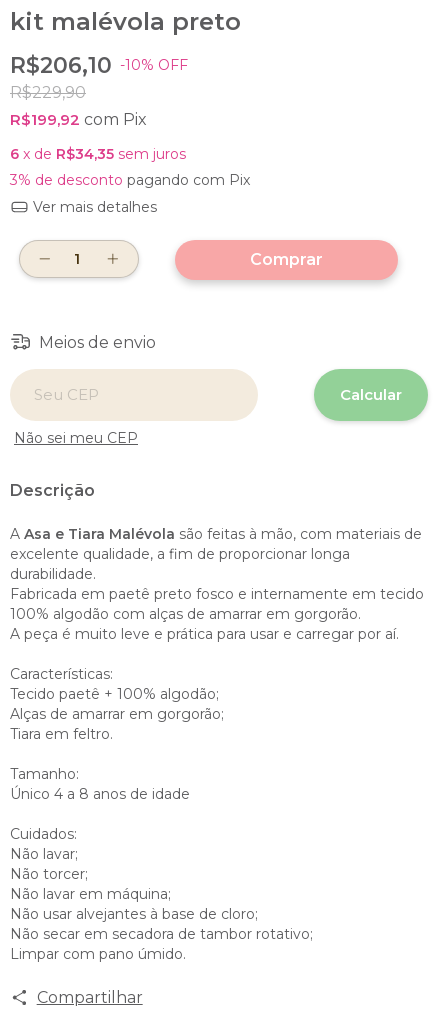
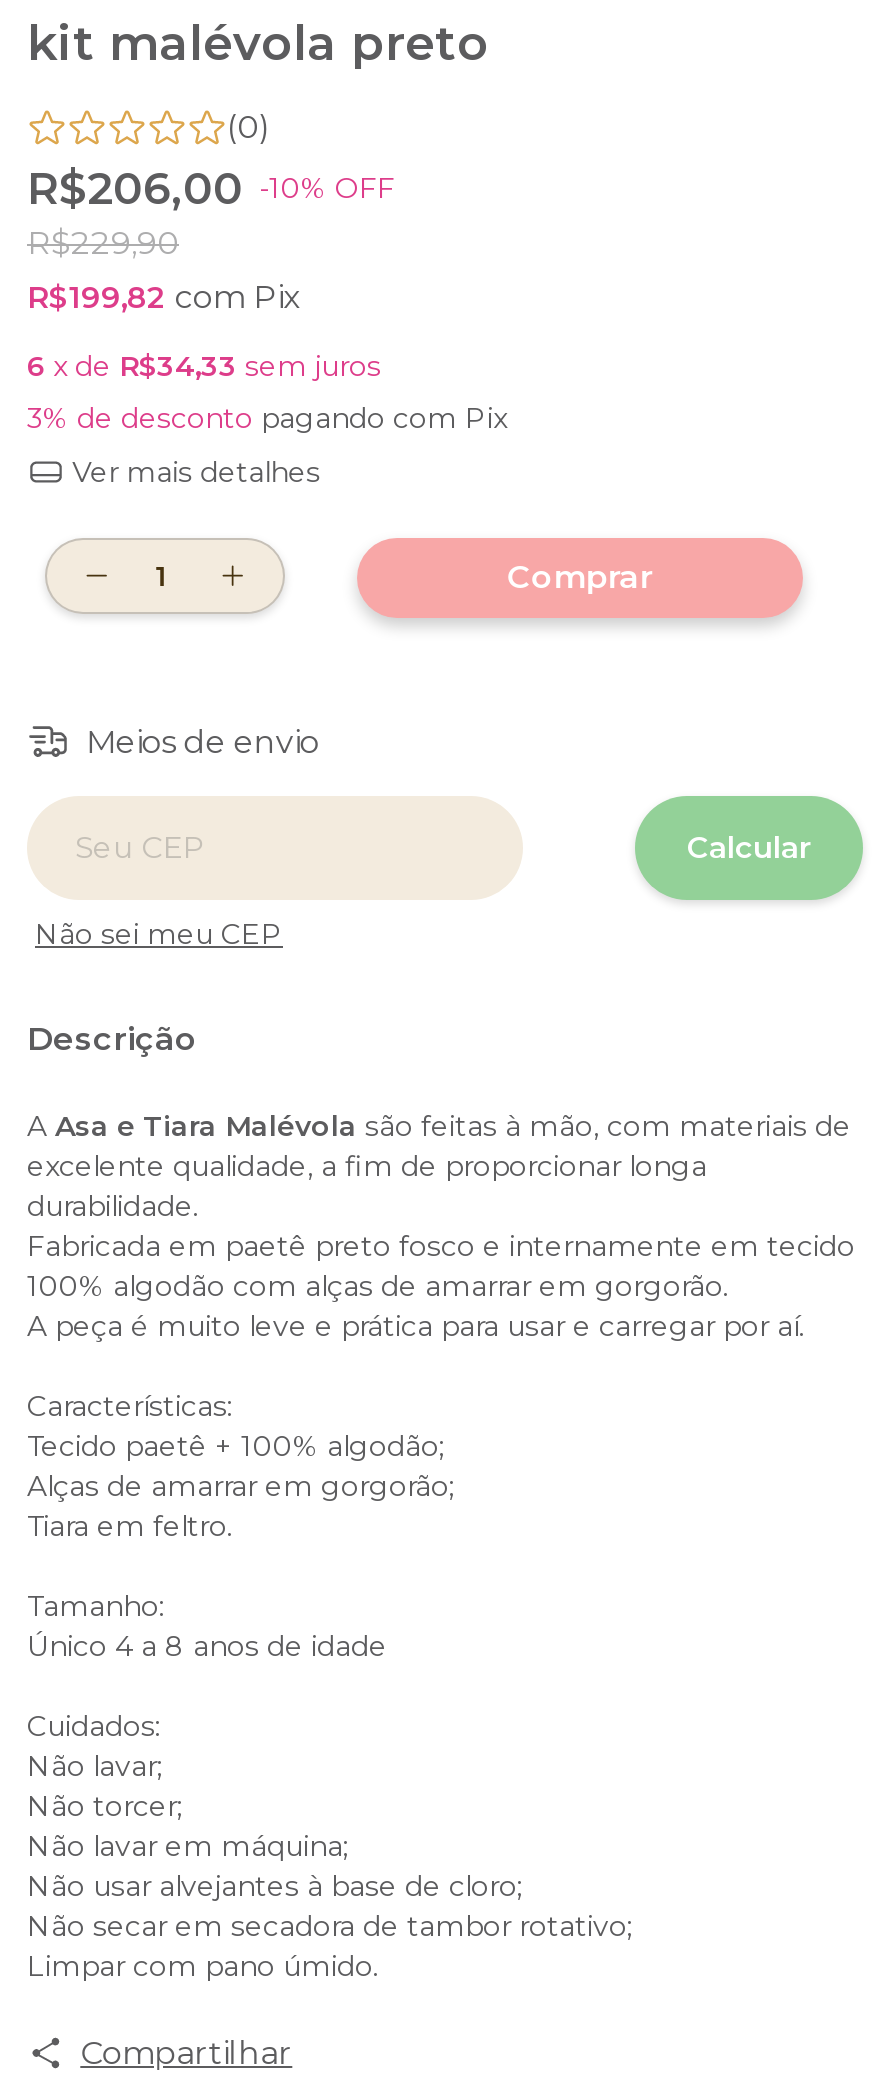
[10,52,188,79] R$206,10 - 10% OFF -> [27,108,395,216] (0) | R$206,00 - 10% OFF
[10,110,147,129] R$199,92 com Pix -> [27,278,301,316] R$199,82 com Pix
[10,145,186,163] 6 x de R$34,35 sem juros -> [27,348,381,384] 6 x de R$34,33 sem juros

